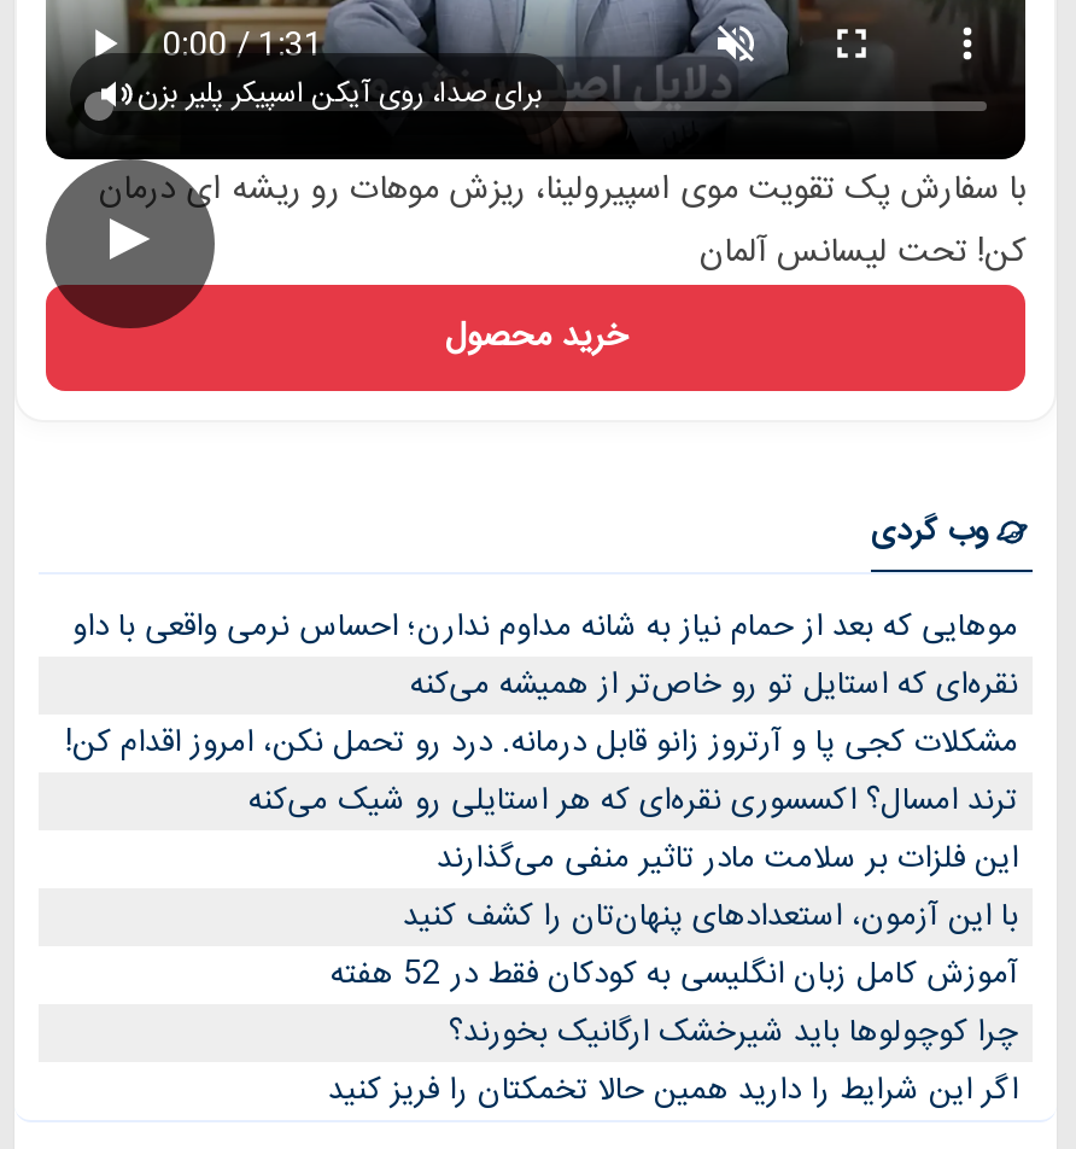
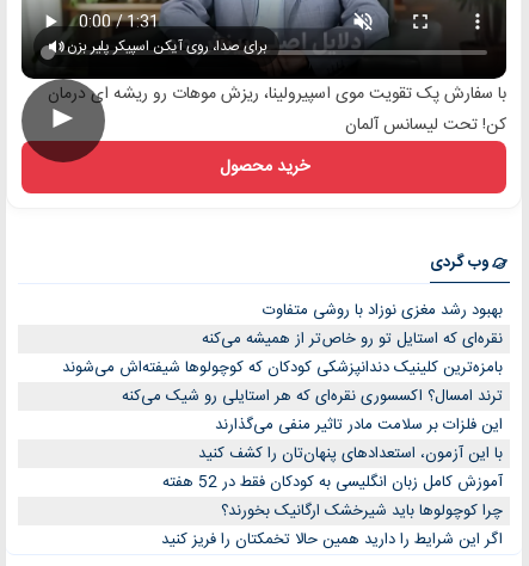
[72,601,1018,654] موهایی که بعد از حمام نیاز به شانه مداوم ندارن؛ احساس نرمی واقعی با داو -> [263,297,503,324] بهبود رشد مغزی نوزاد با روشی متفاوت
[65,717,1018,770] مشکلات کجی پا و آرتروز زانو قابل درمانه. درد رو تحمل نکن، امروز اقدام کن! -> [62,355,503,381] بامزه‌ترین کلینیک دندانپزشکی کودکان که کوچولوها شیفته‌اش می‌شوند

